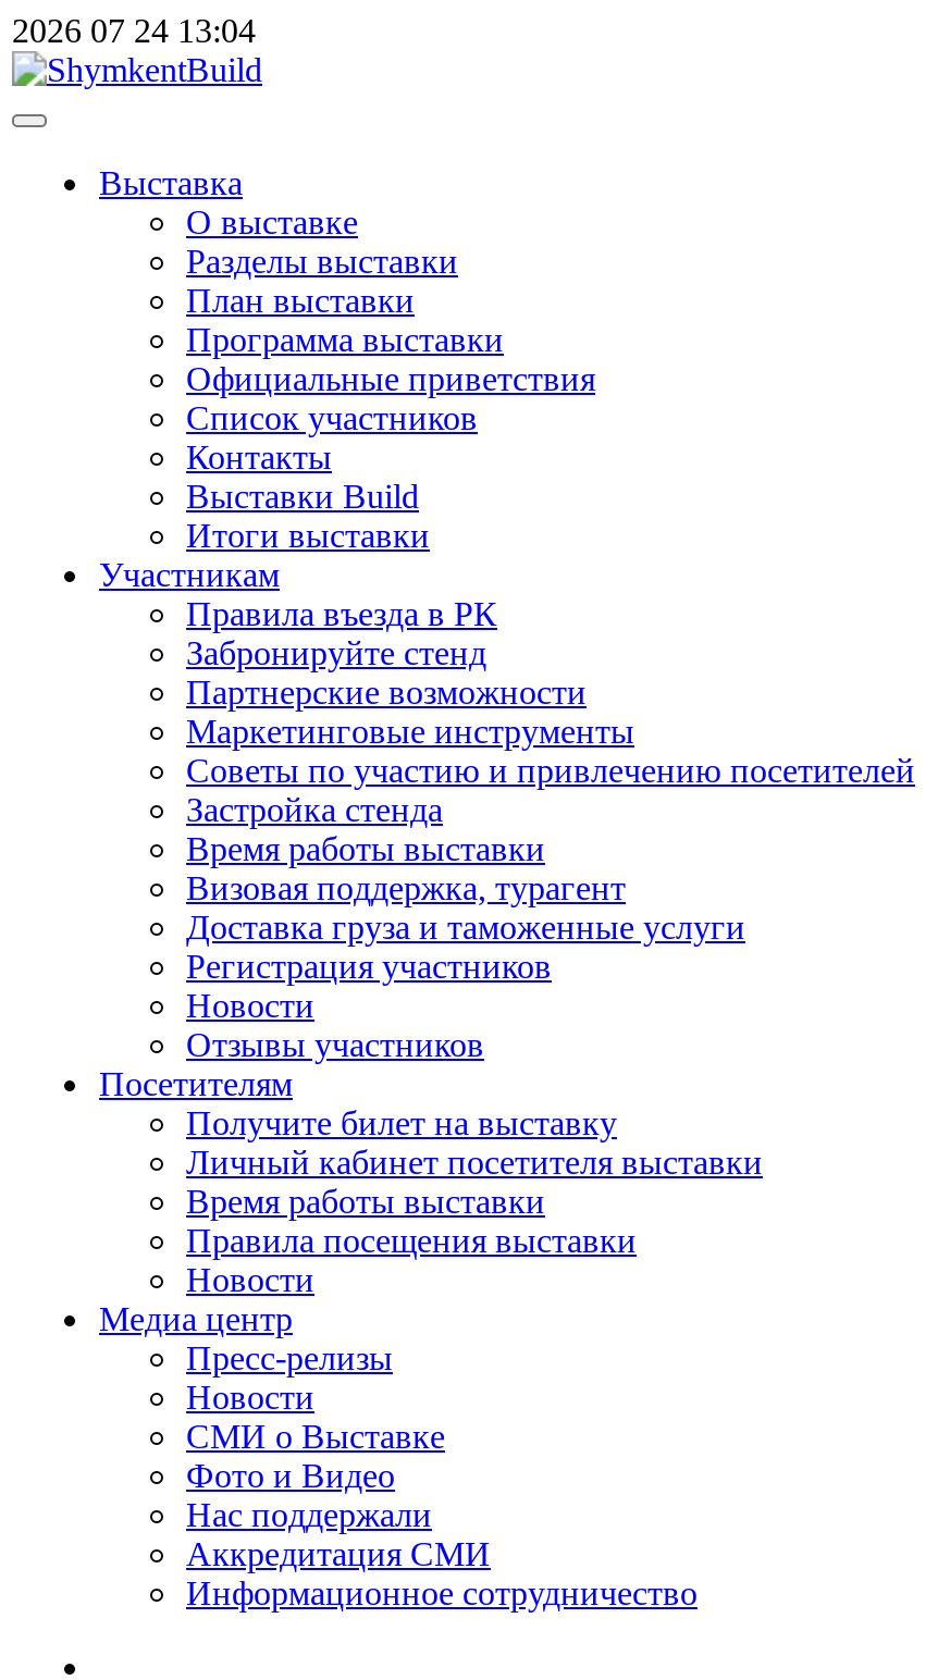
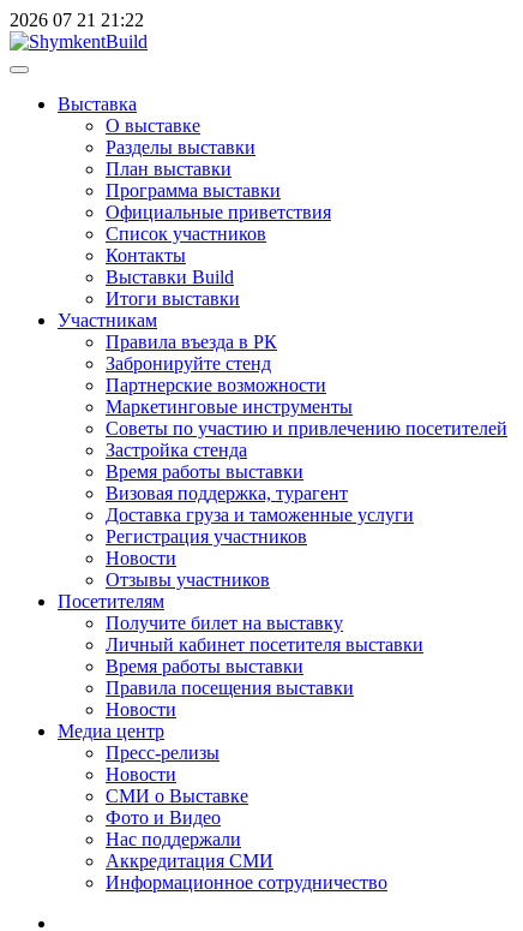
[12,12,256,49] 2026 07 24 13:04 -> [10,10,144,30] 2026 07 21 21:22

